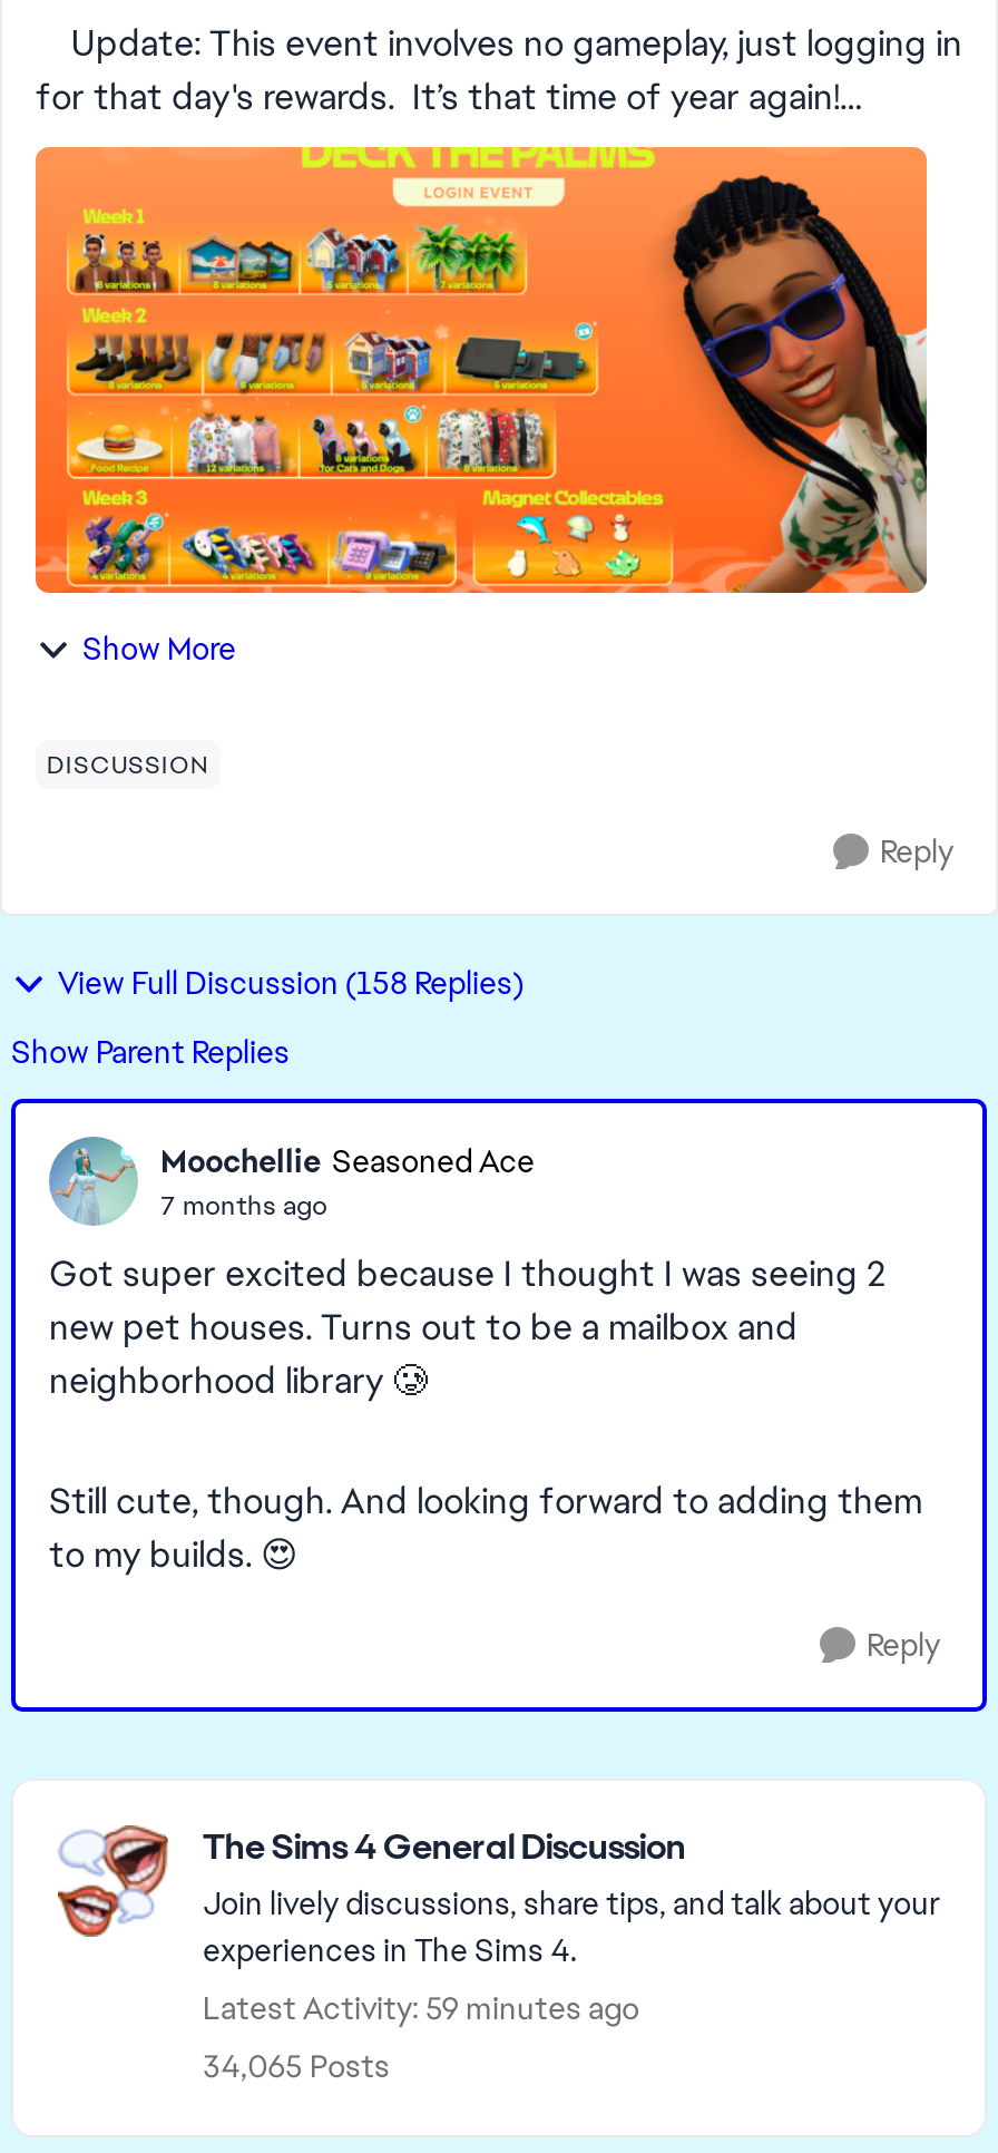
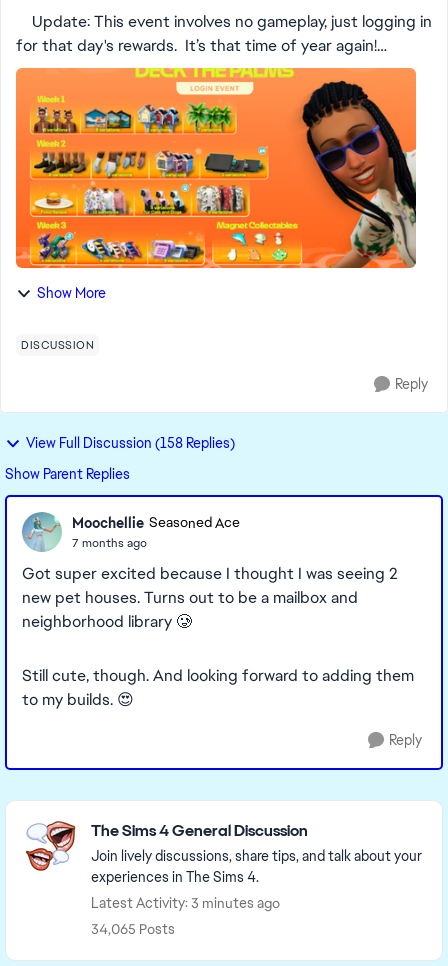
[203,1988,639,2028] Latest Activity: 59 minutes ago -> [91,894,280,912] Latest Activity: 3 minutes ago

